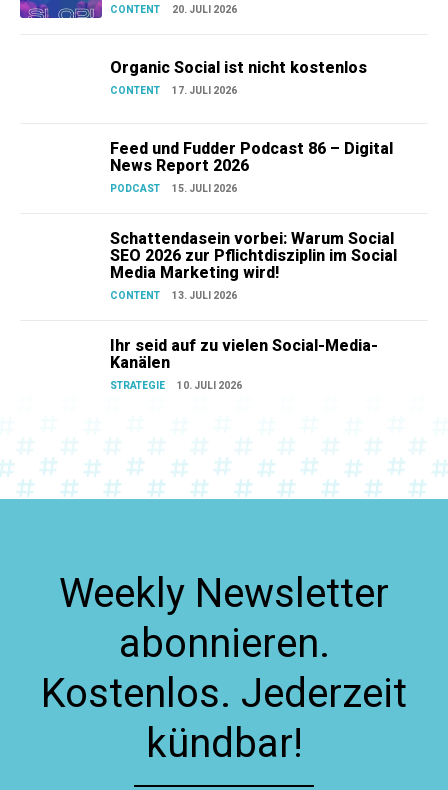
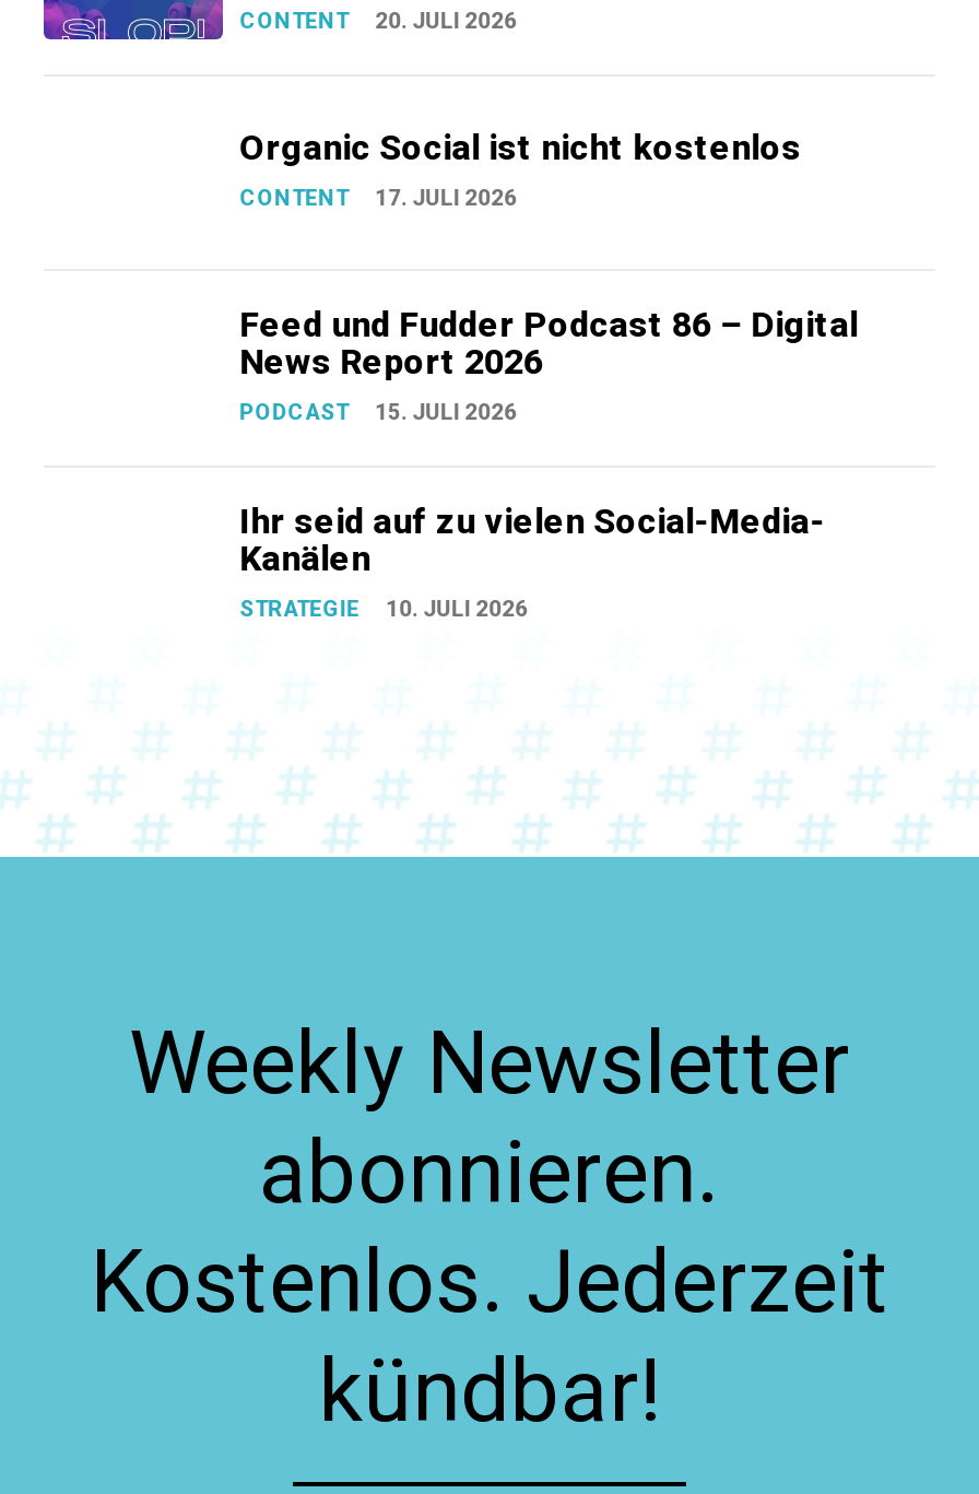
[110,229,397,301] Schattendasein vorbei: Warum Social | SEO 2026 zur Pflichtdisziplin im Social | Media Marketing wird! | CONTENT | 13. JULI 2026 -> none

